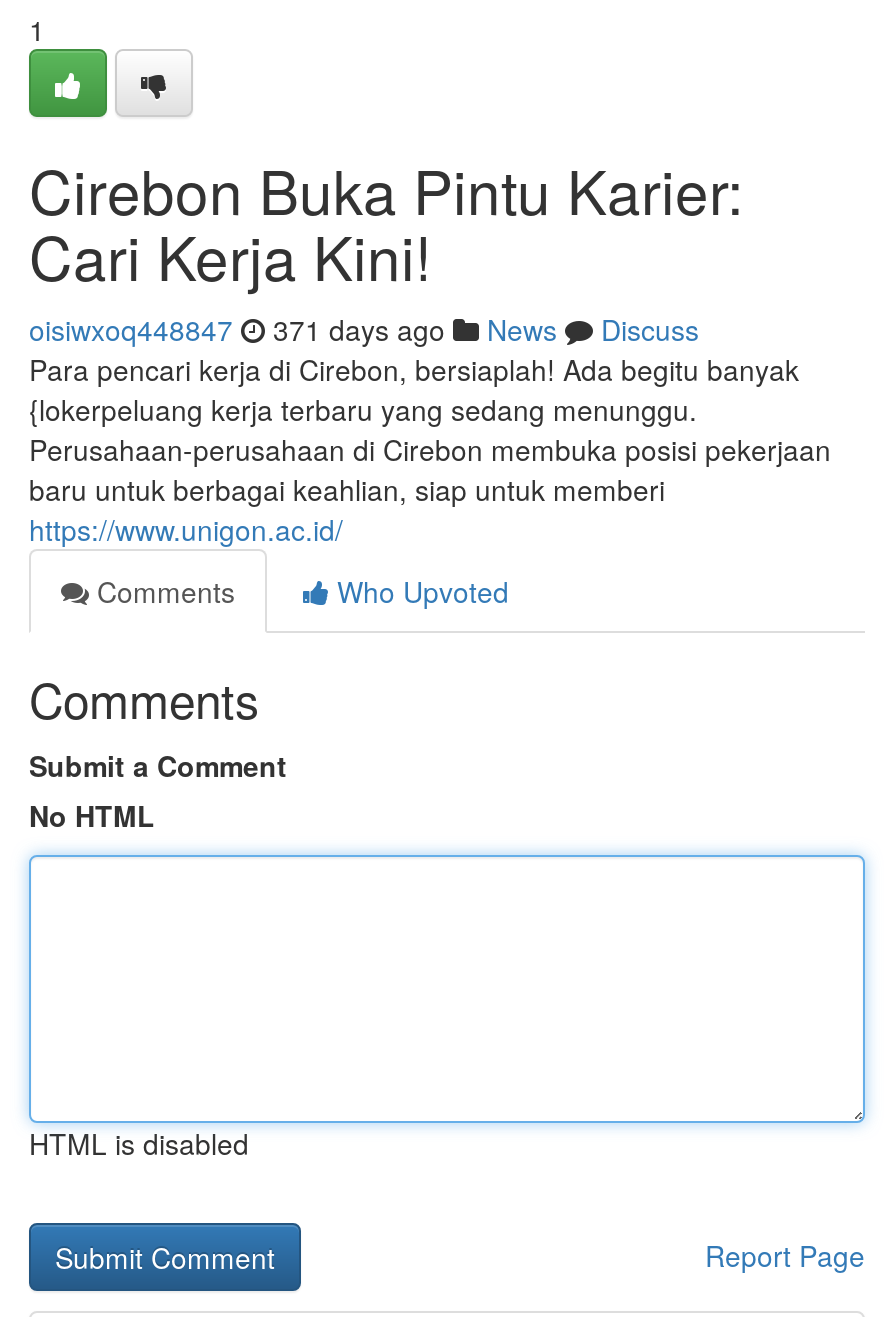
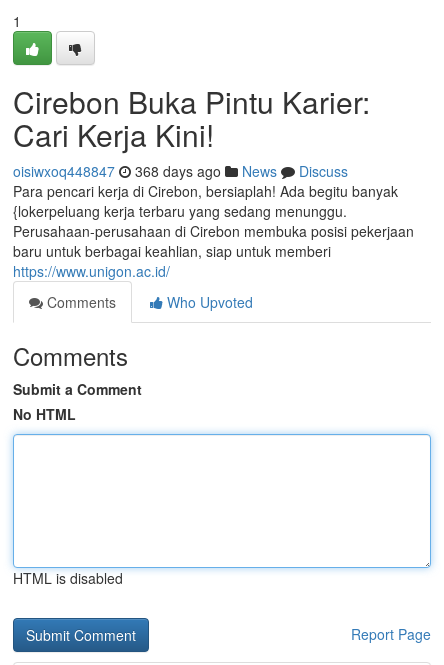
[29,309,699,349] oisiwxoq448847 371 days ago News Discuss -> [13,161,348,181] oisiwxoq448847 368 days ago News Discuss

